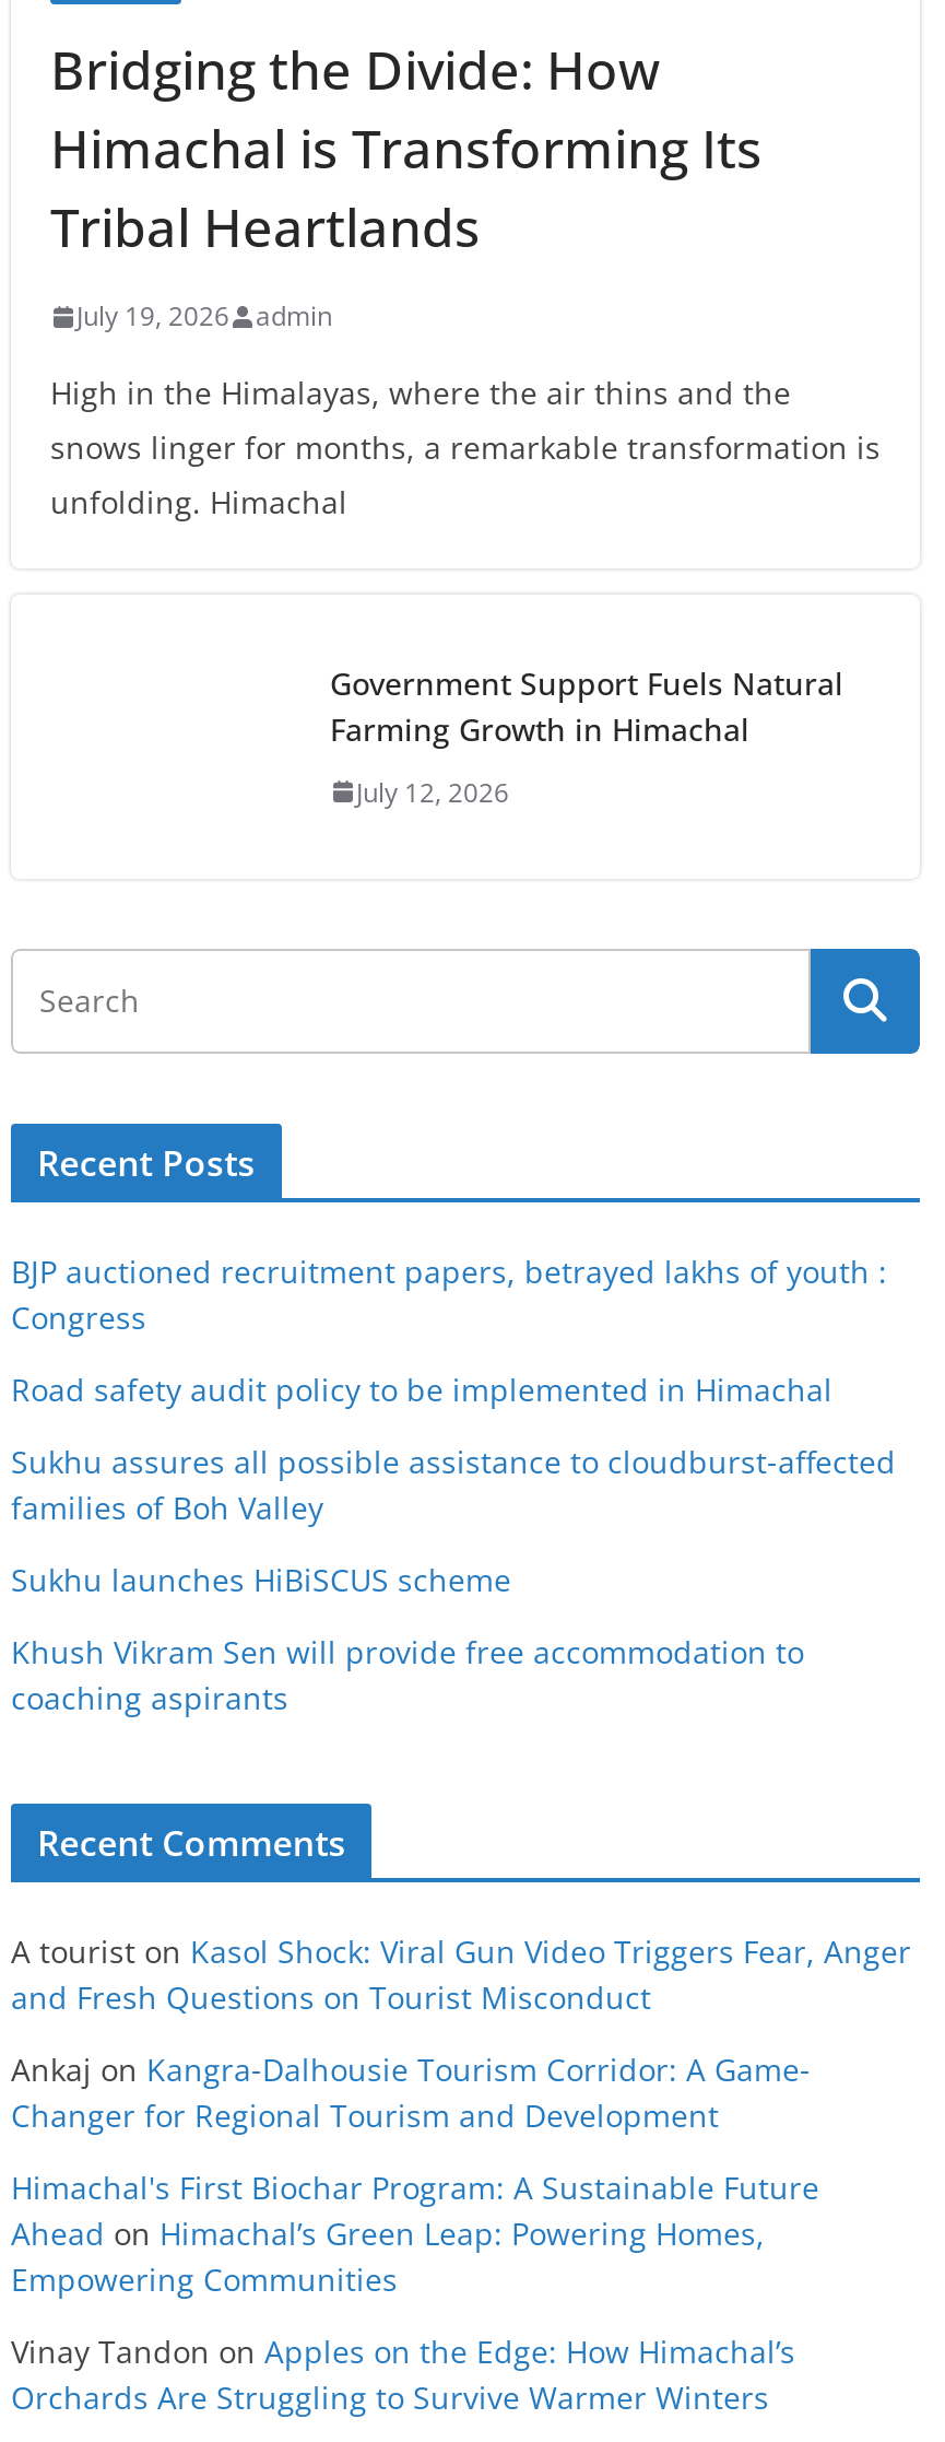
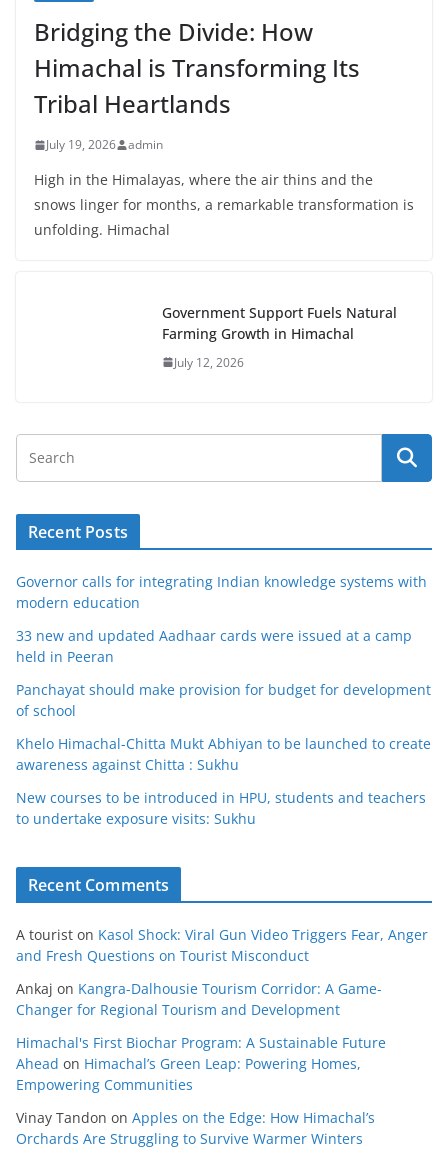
[11,1251,887,1338] BJP auctioned recruitment papers, betrayed lakhs of youth : | Congress -> [16,572,427,612] Governor calls for integrating Indian knowledge systems with | modern education
[11,1369,832,1410] Road safety audit policy to be implemented in Himachal -> [16,626,412,666] 33 new and updated Aadhaar cards were issued at a camp | held in Peeran
[11,1441,896,1528] Sukhu assures all possible assistance to cloudburst-affected | families of Boh Valley -> [16,680,431,720] Panchayat should make provision for budget for development | of school
[11,1559,511,1601] Sukhu launches HiBiSCUS scheme -> [16,734,431,774] Khelo Himachal-Chitta Mukt Abhiyan to be launched to create | awareness against Chitta : Sukhu
[11,1631,804,1719] Khush Vikram Sen will provide free accommodation to | coaching aspirants -> [16,788,426,828] New courses to be introduced in HPU, students and teachers | to undertake exposure visits: Sukhu

